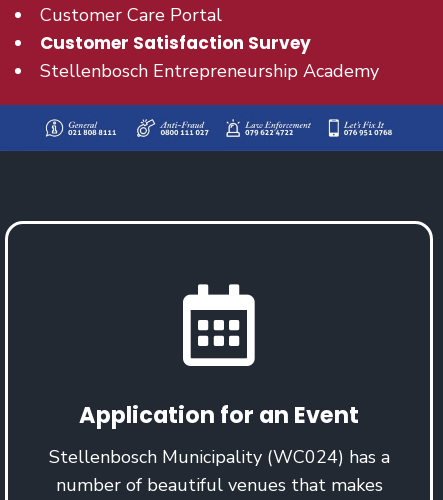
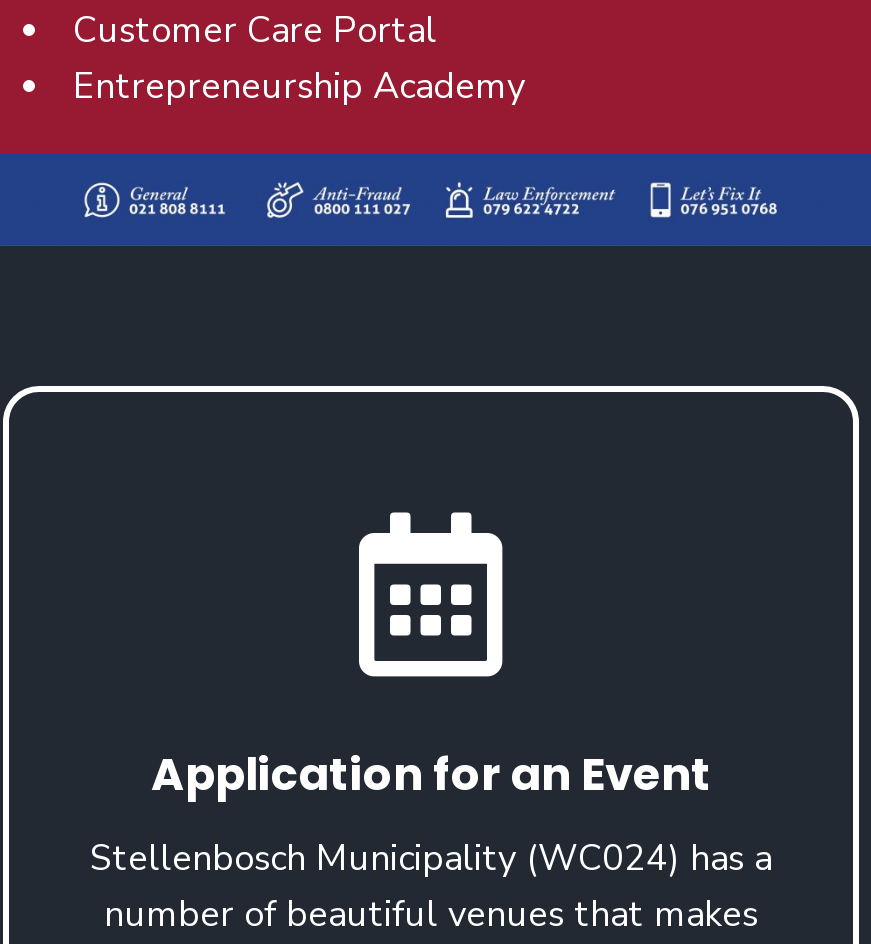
[40,30,384,82] Customer Satisfaction Survey | Stellenbosch Entrepreneurship Academy -> [73,61,535,109] Entrepreneurship Academy

